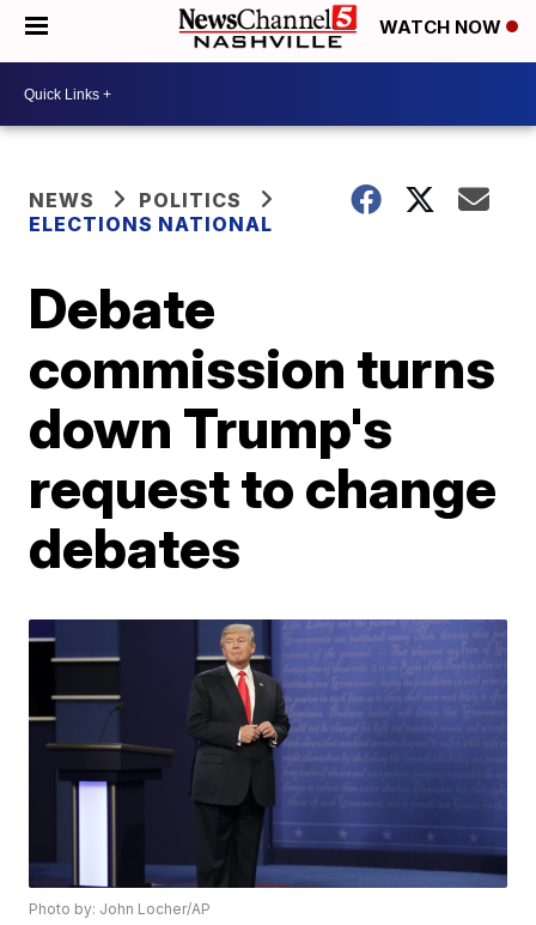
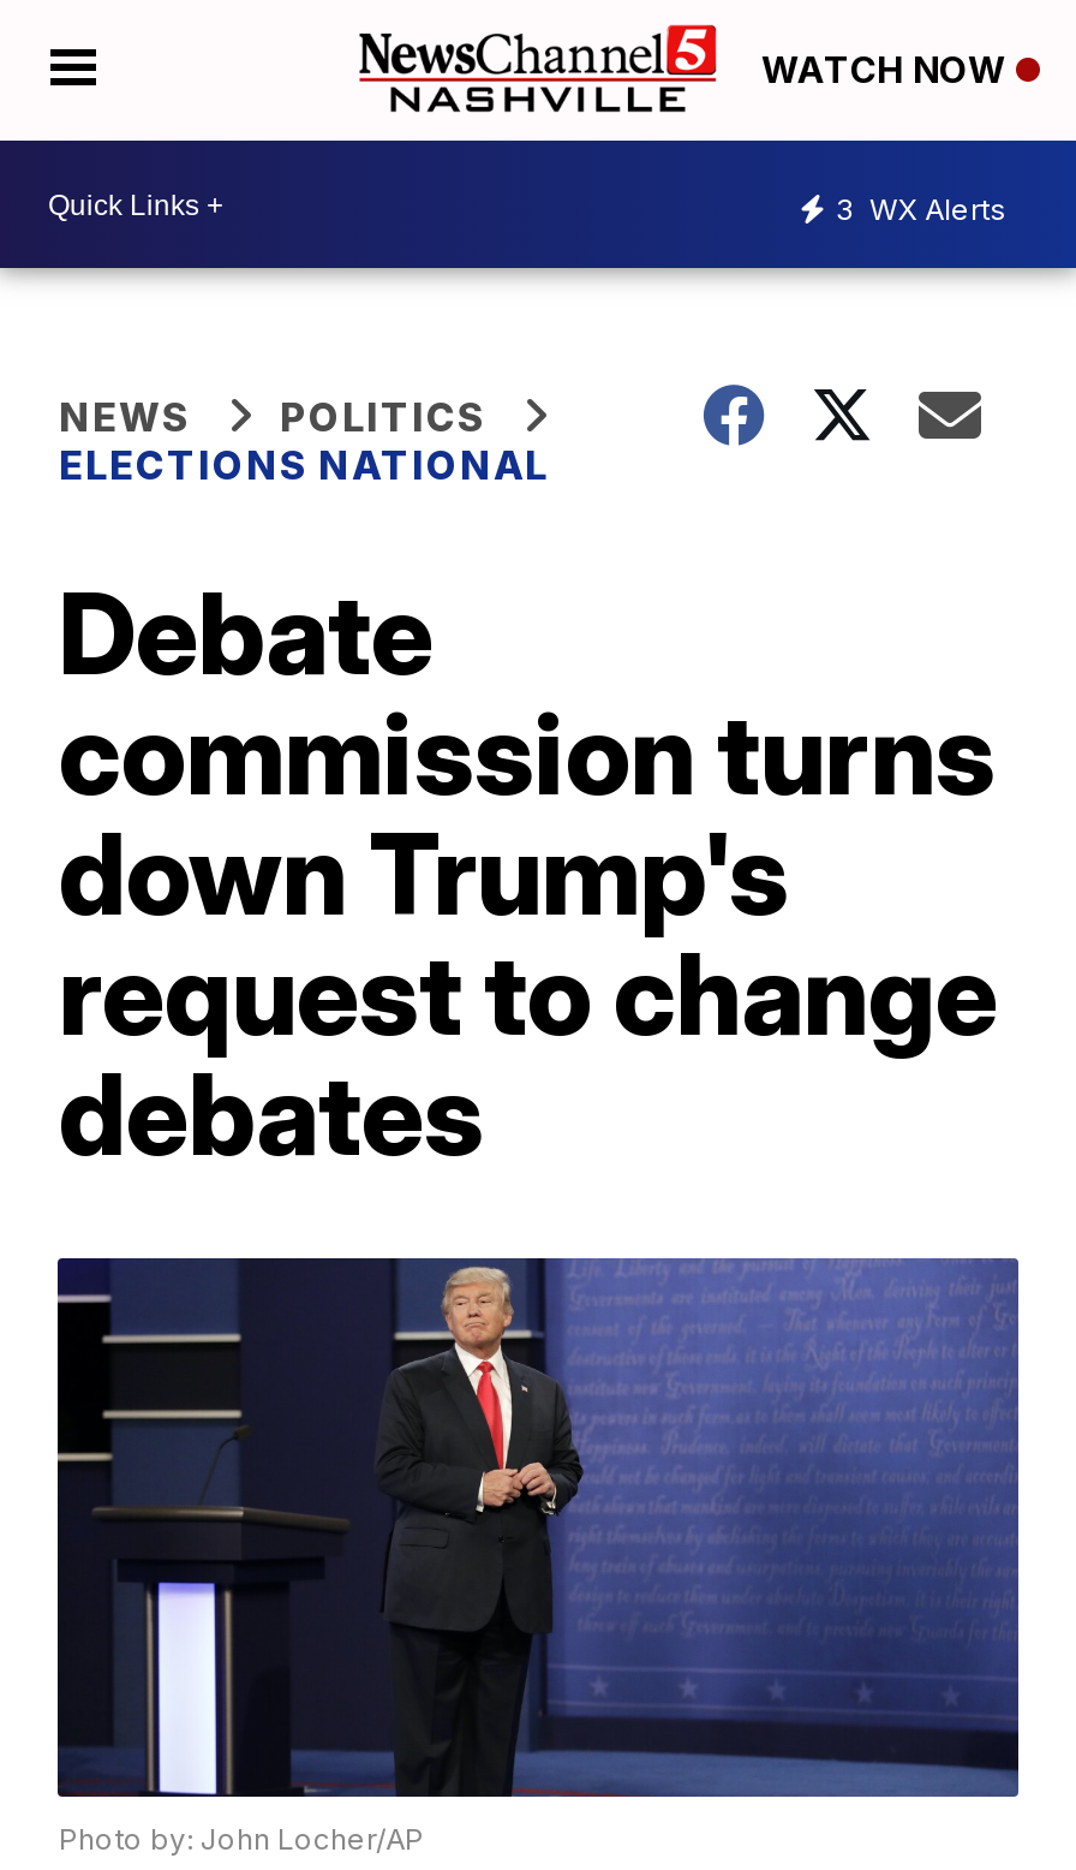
none -> [836,190,1006,226] 3 WX Alerts

